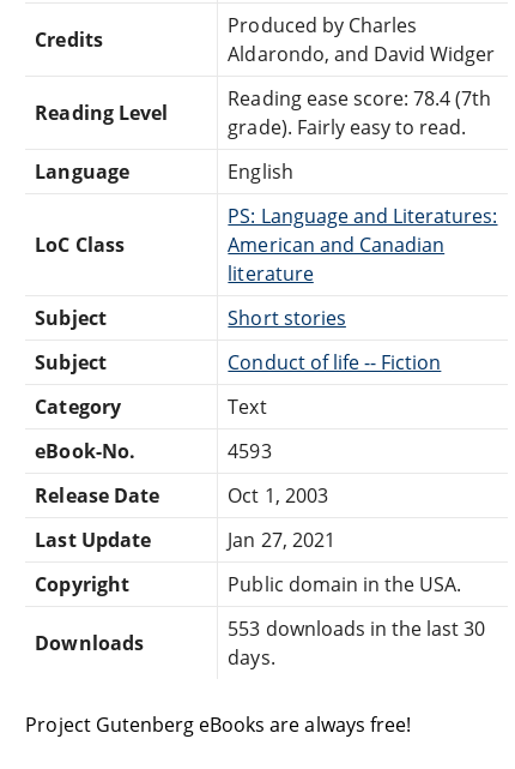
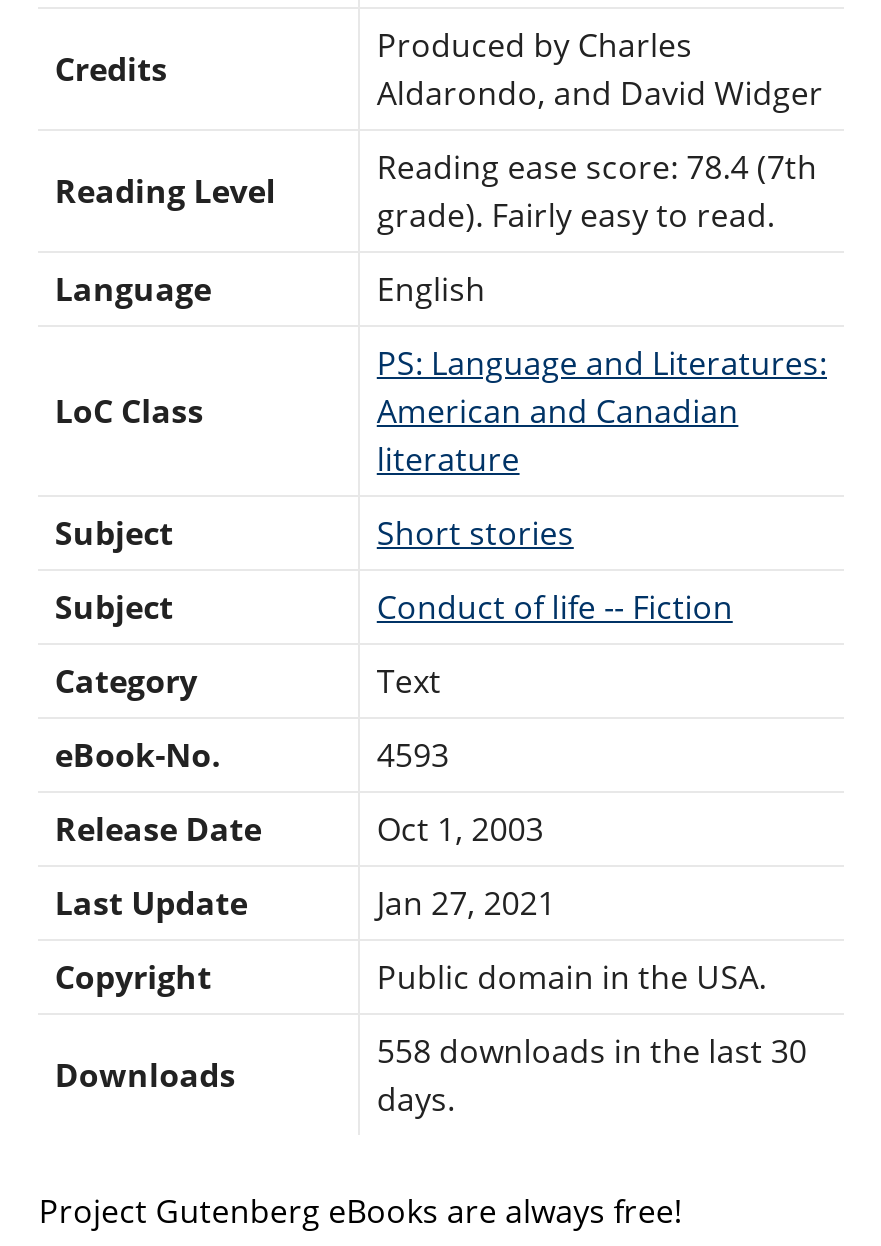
[228,615,486,641] 553 downloads in the last 30 -> [377,1028,807,1072] 558 downloads in the last 30

